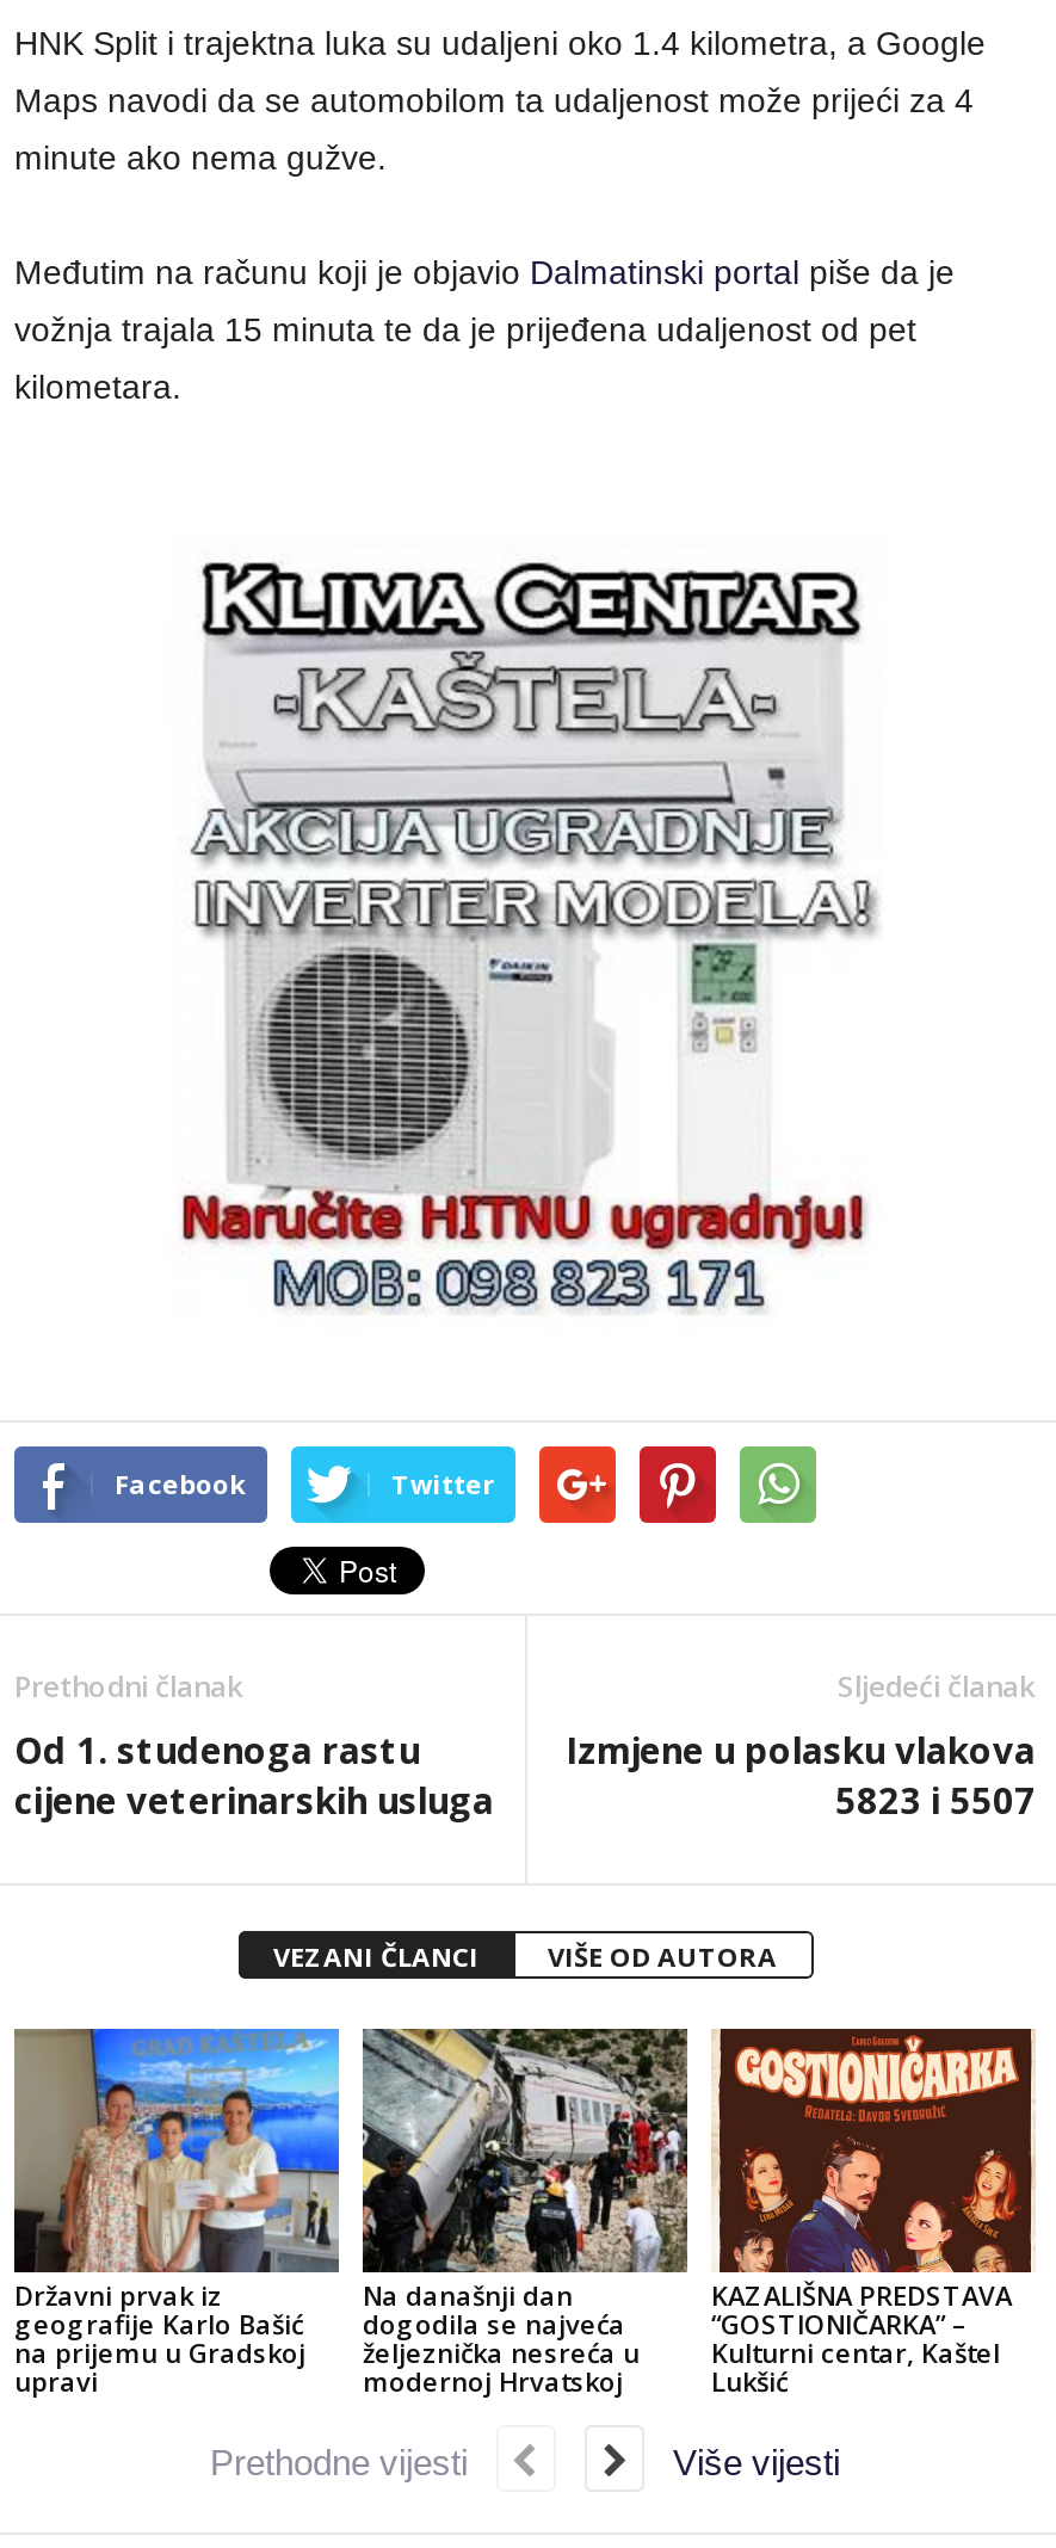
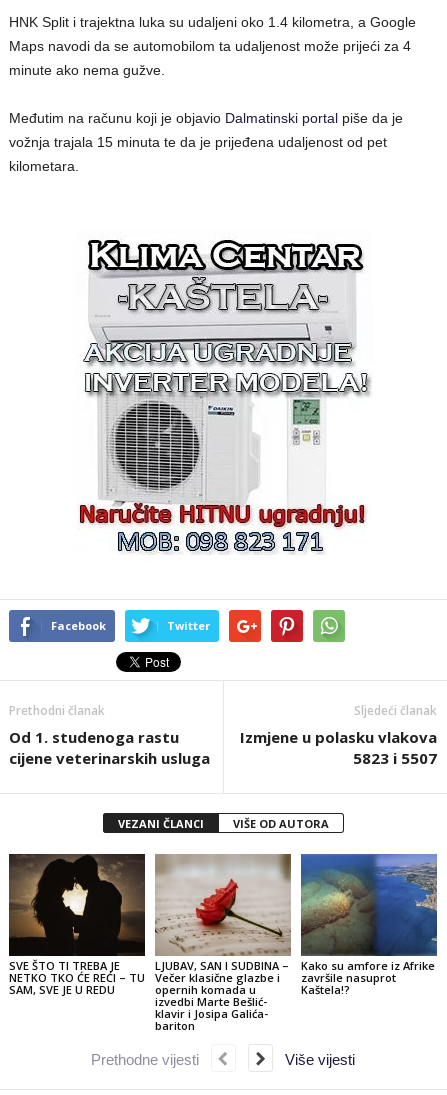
[14,2026,341,2398] [image] | Državni prvak iz | geografije Karlo Bašić | na prijemu u Gradskoj | upravi -> [9,853,146,997] [image] | SVE ŠTO TI TREBA JE | NETKO TKO ĆE REĆI – TU | SAM, SVE JE U REDU
[363,2029,687,2398] [image] | Na današnji dan | dogodila se najveća | željeznička nesreća u | modernoj Hrvatskoj -> [155,854,290,1033] [image] | LJUBAV, SAN I SUDBINA – | Večer klasične glazbe i | opernih komada u | izvedbi Marte Bešlić- | klavir i Josipa Galića- | bariton
[711,2026,1036,2399] [image] | KAZALIŠNA PREDSTAVA | “GOSTIONIČARKA” – | Kulturni centar, Kaštel | Lukšić -> [300,853,438,997] [image] | Kako su amfore iz Afrike | završile nasuprot | Kaštela!?

